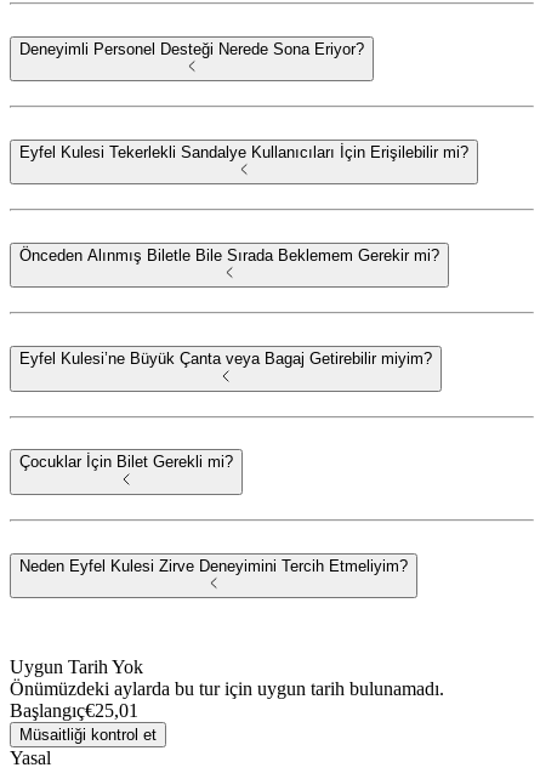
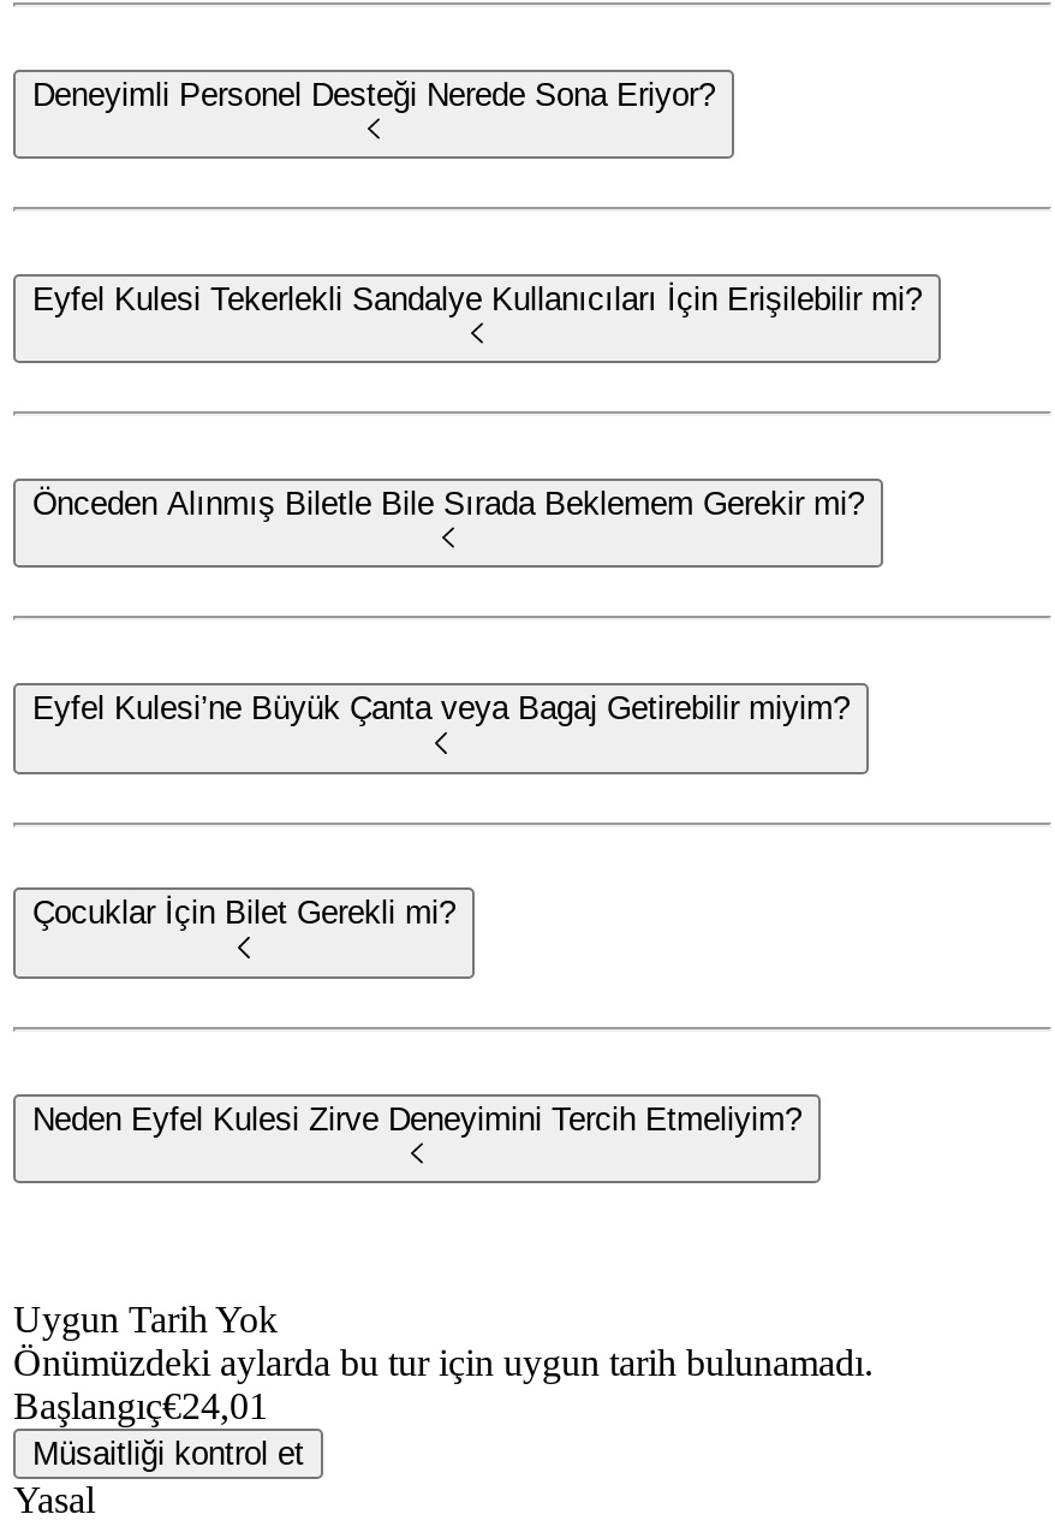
[10,700,138,721] Başlangıç€25,01 -> [13,1385,268,1426] Başlangıç€24,01

